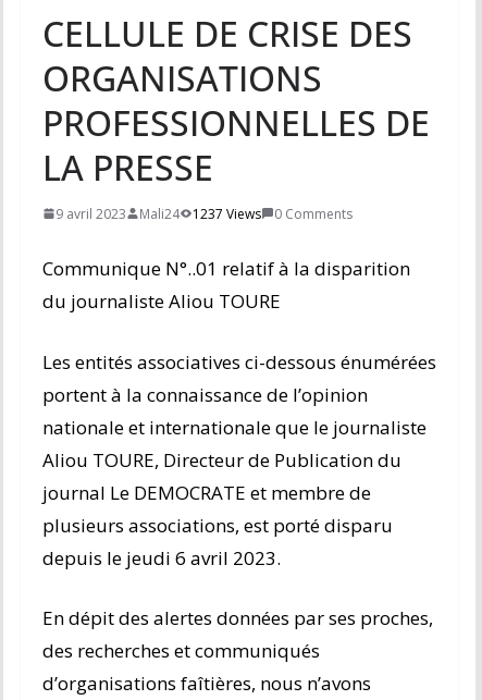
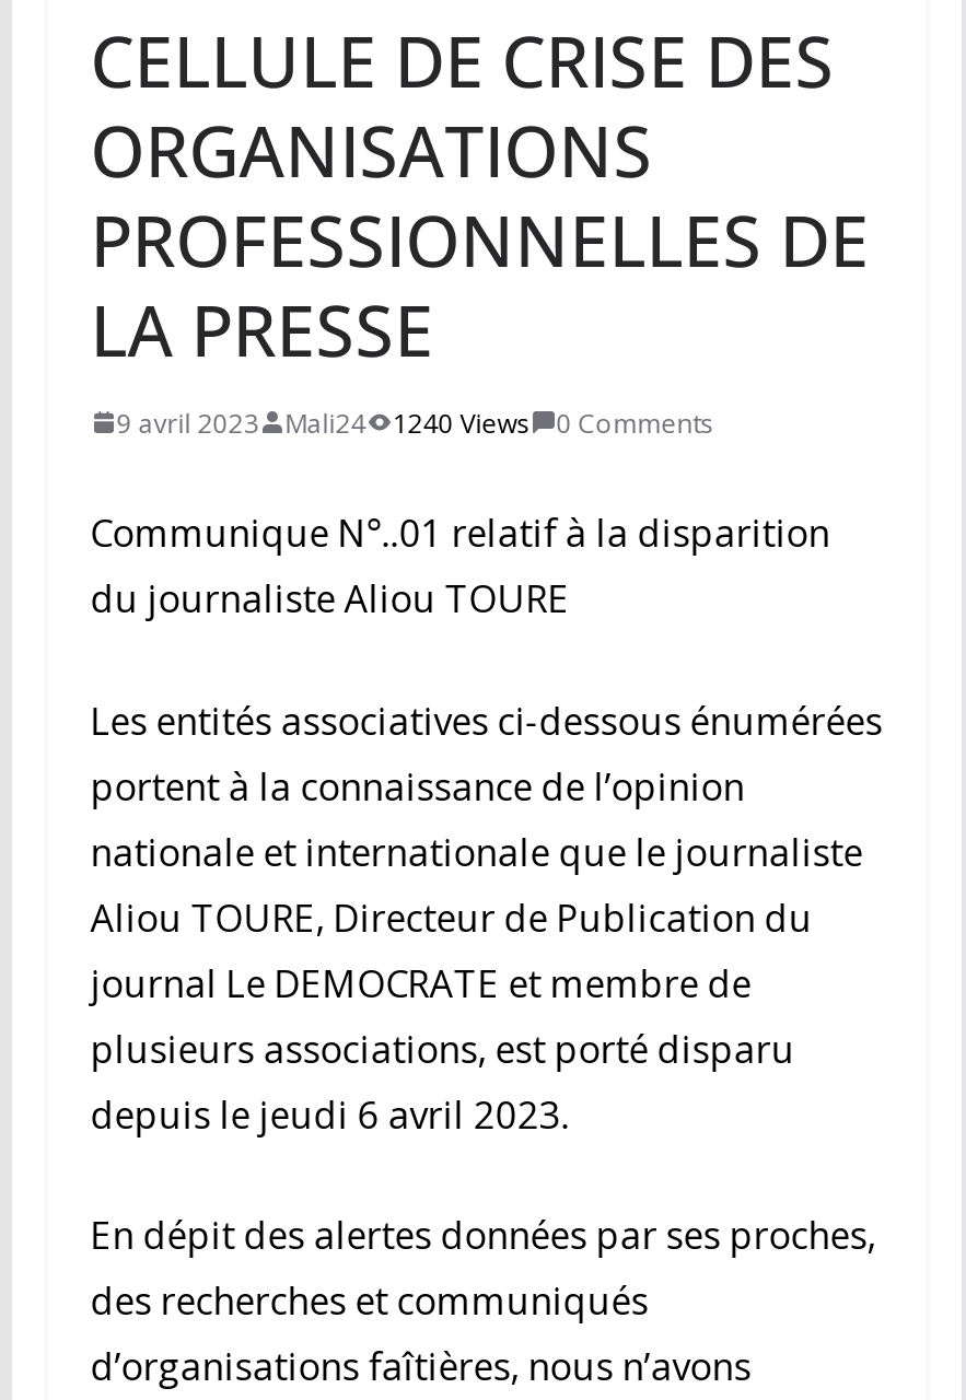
[55,205,352,223] 9 avril 2023 Mali24 1237 Views 0 Comments -> [116,404,714,442] 9 avril 2023 Mali24 1240 Views 0 Comments

